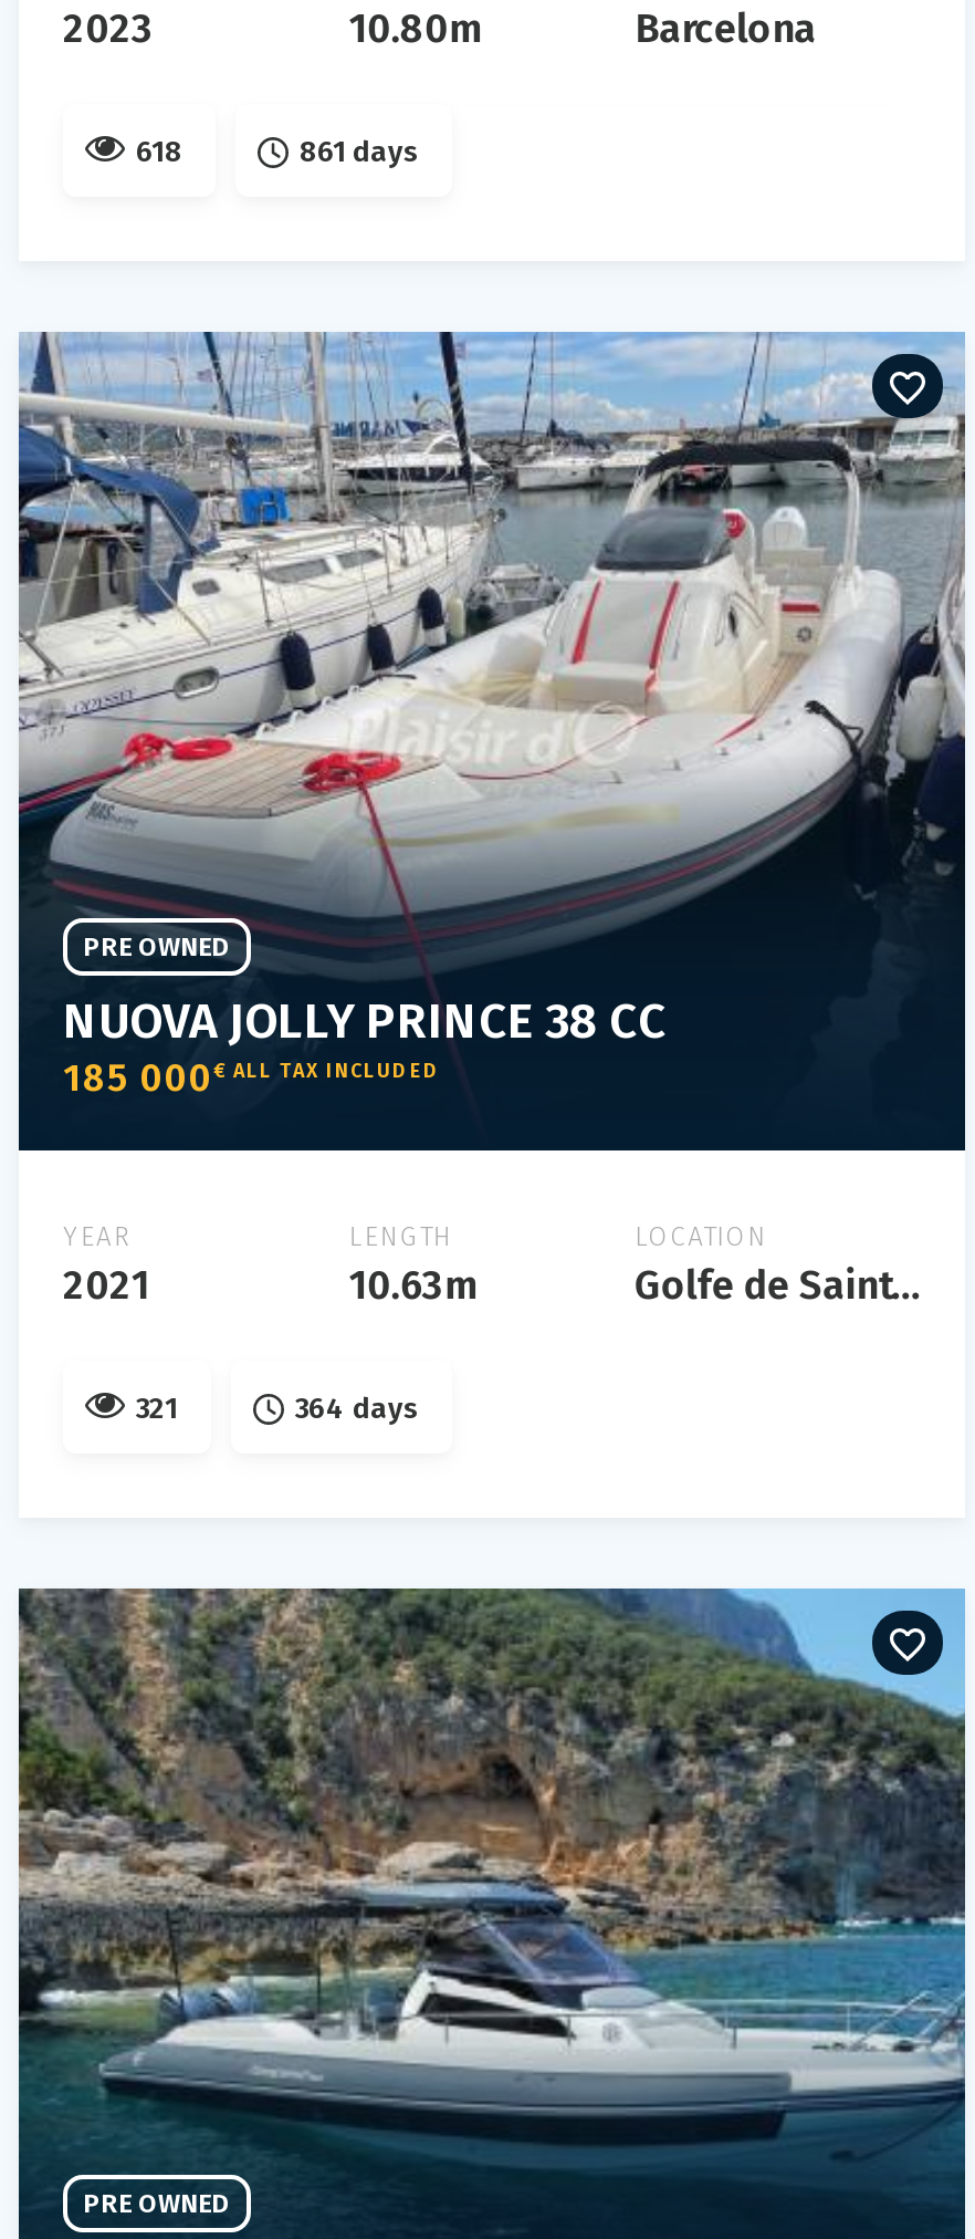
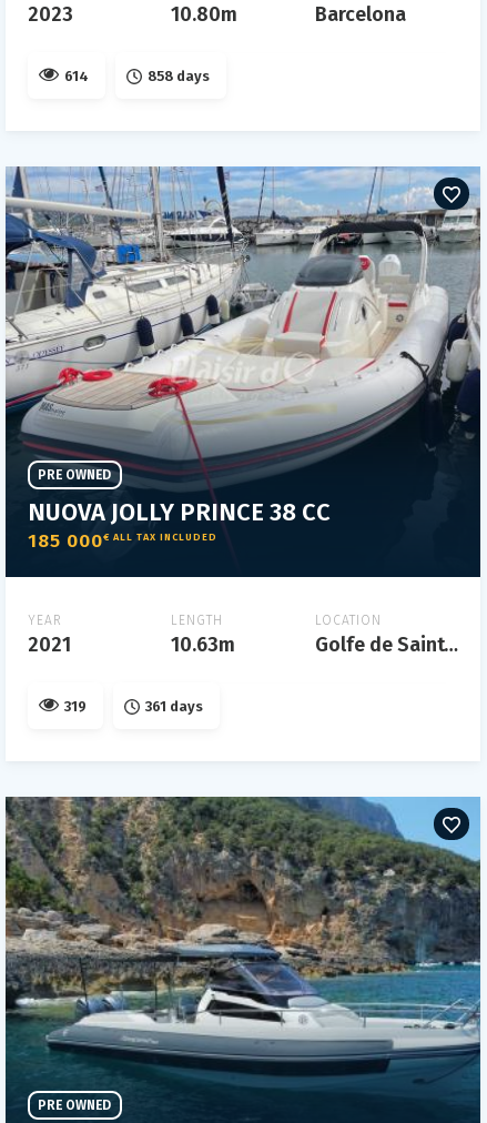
[136,135,182,168] 618 -> [64,68,89,84] 614
[300,135,419,168] 861 days -> [148,68,210,84] 858 days
[136,1392,178,1425] 321 -> [64,698,87,715] 319
[295,1392,419,1425] 364 days -> [145,698,203,715] 361 days

